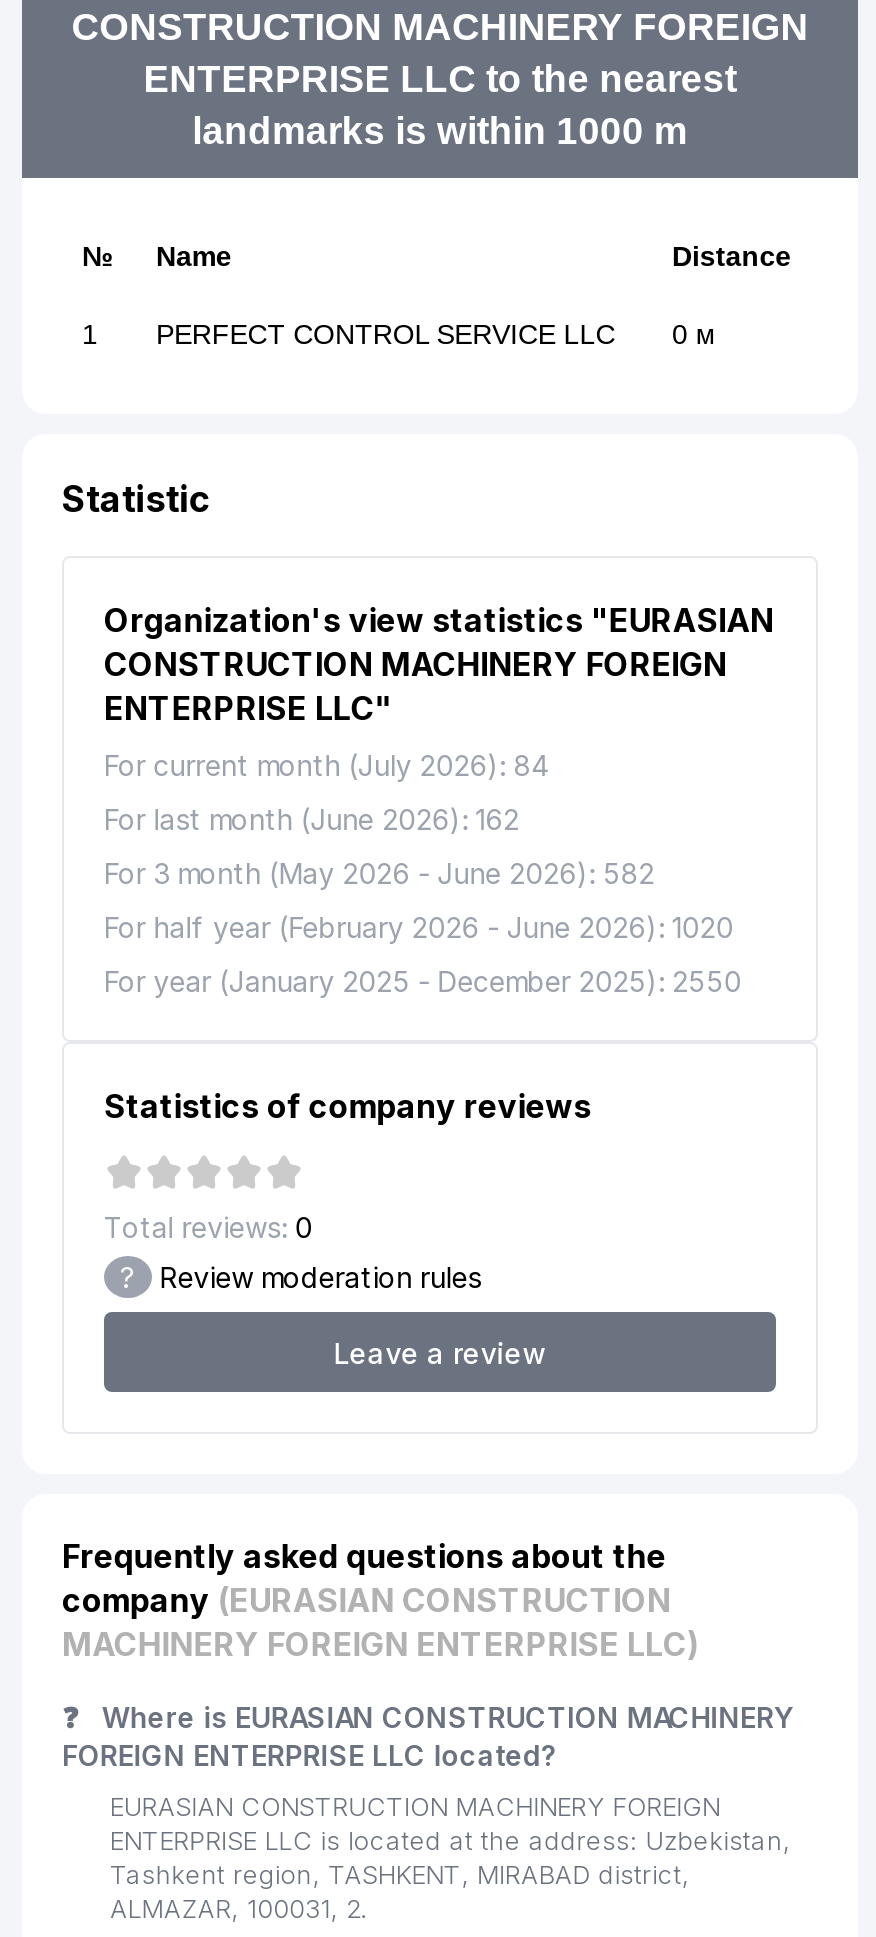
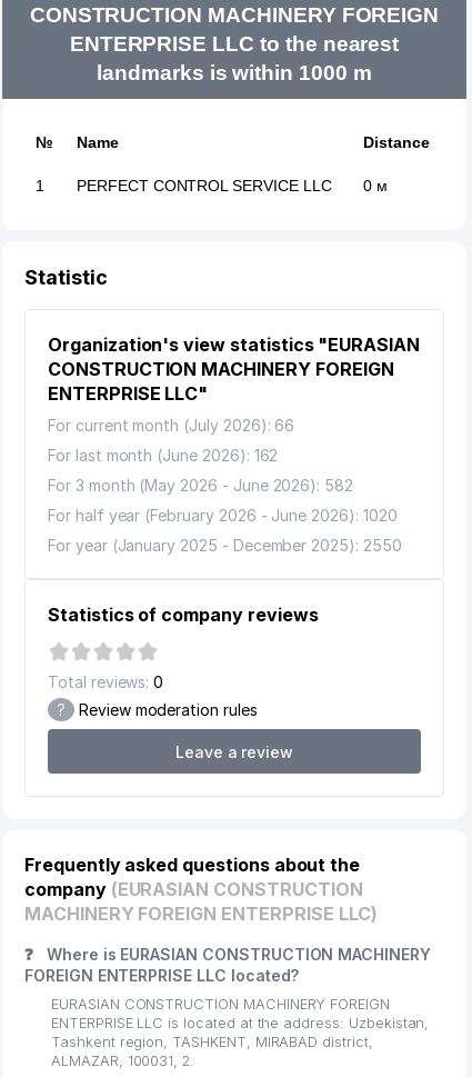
[104,748,549,782] For current month (July 2026): 84 -> [48,416,295,435] For current month (July 2026): 66

